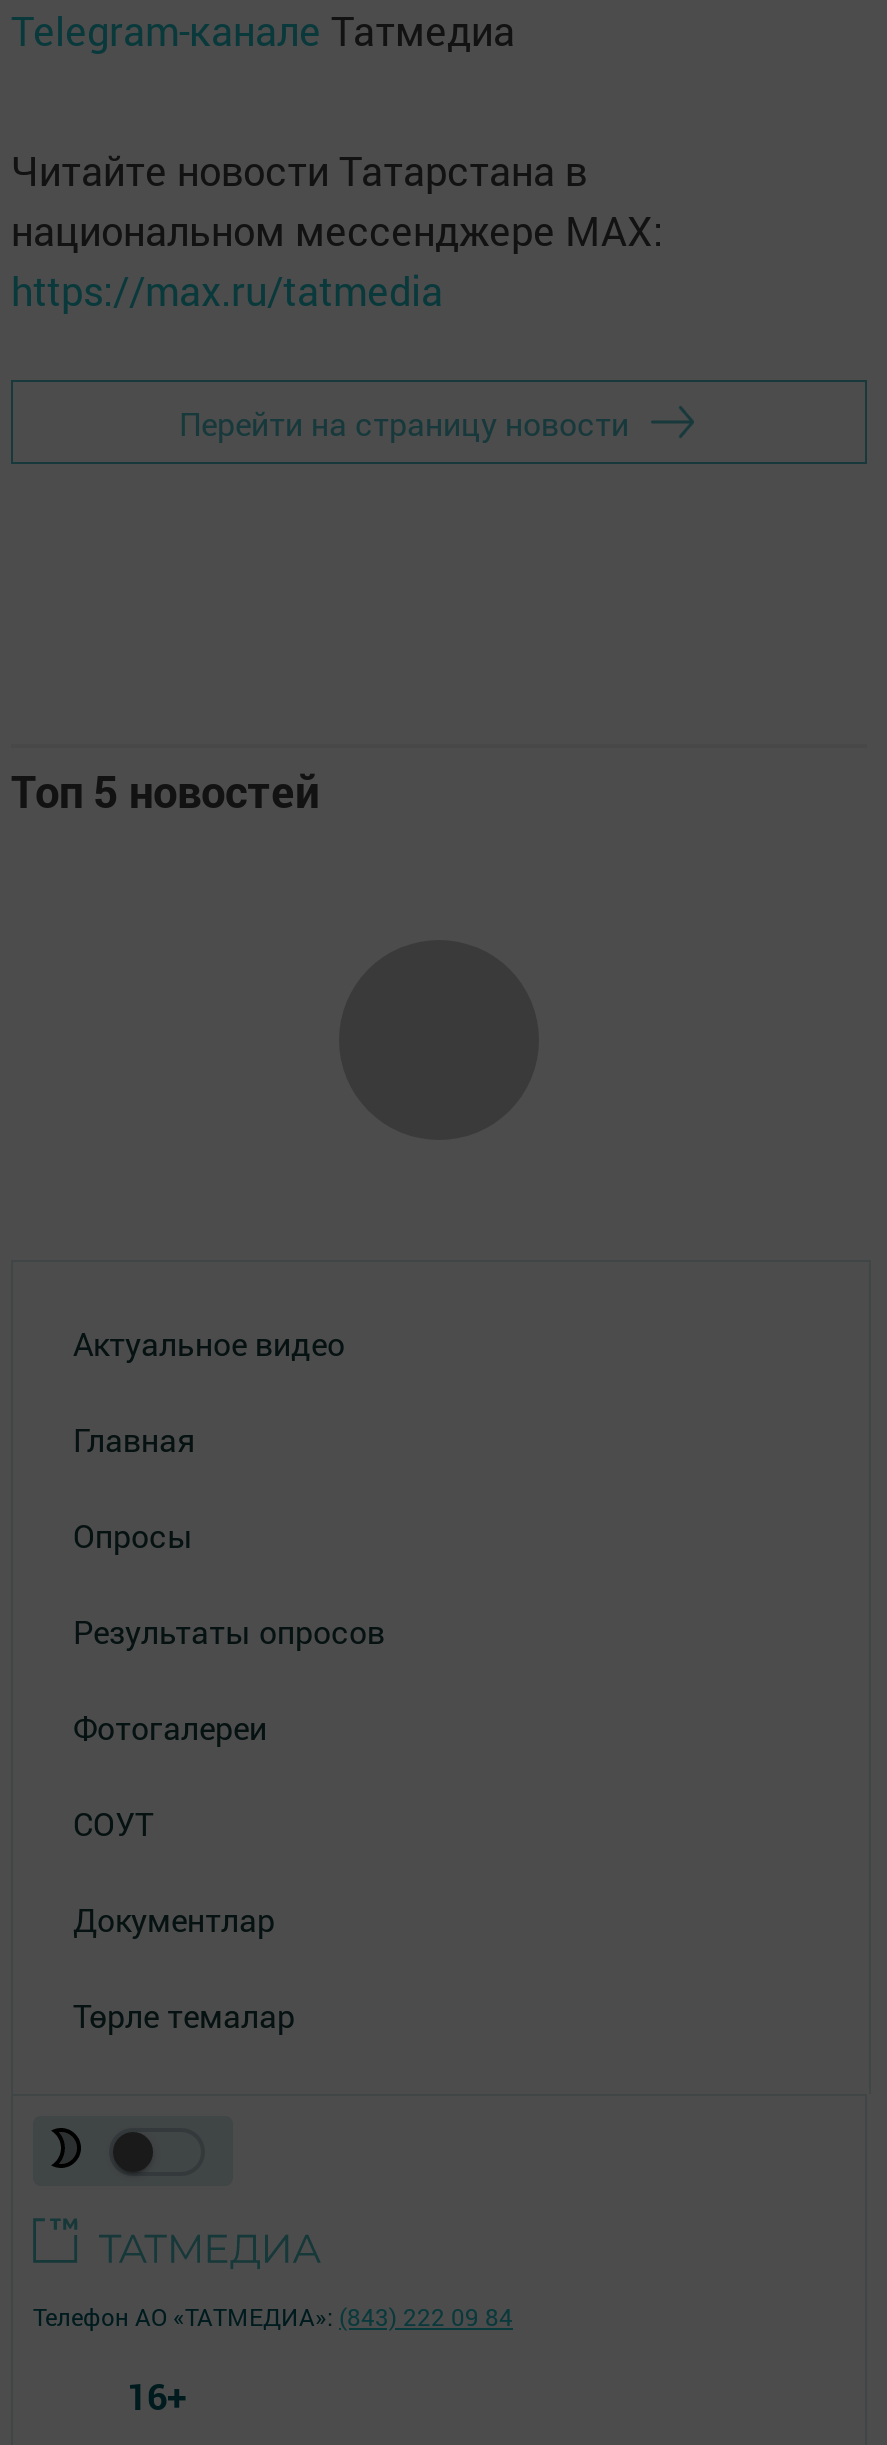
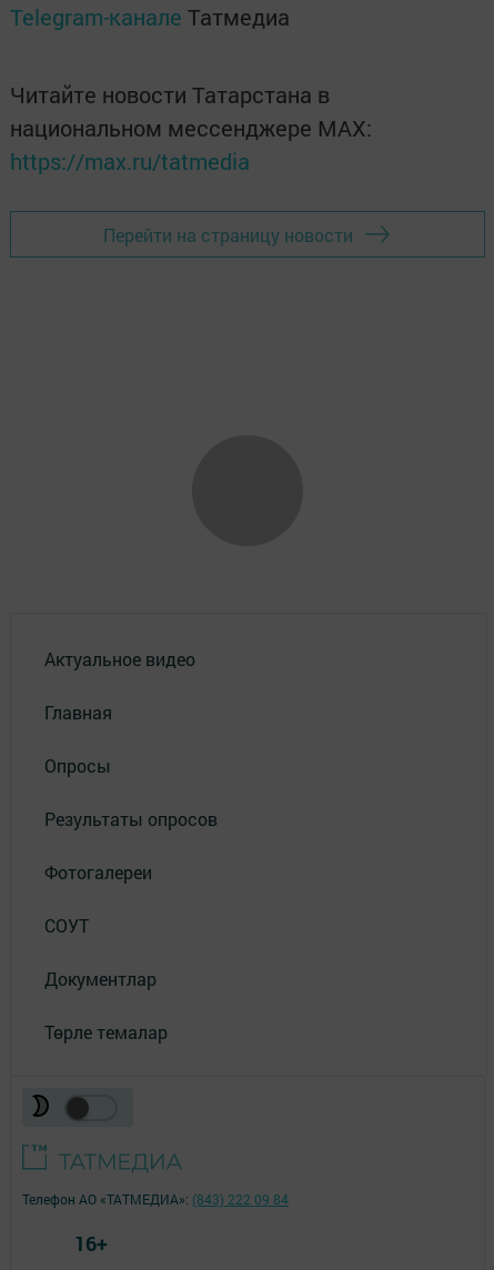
[11,763,319,821] Топ 5 новостей -> none

